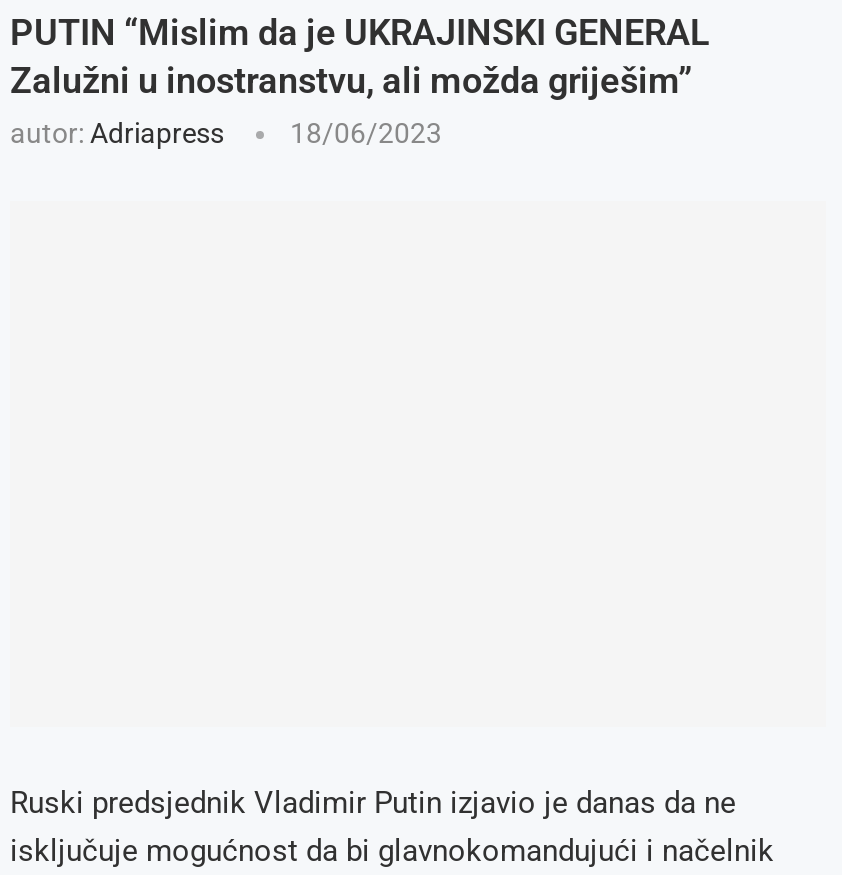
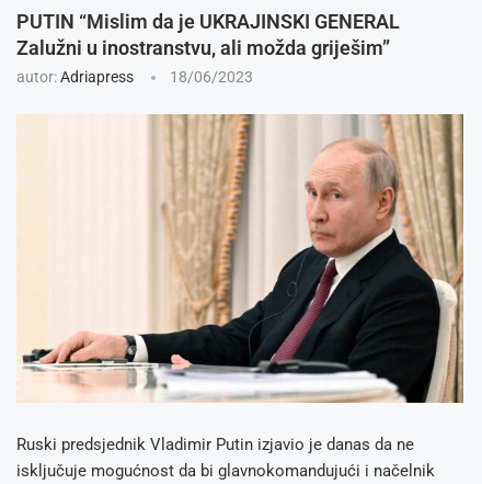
none -> [18,113,464,404] [image]

